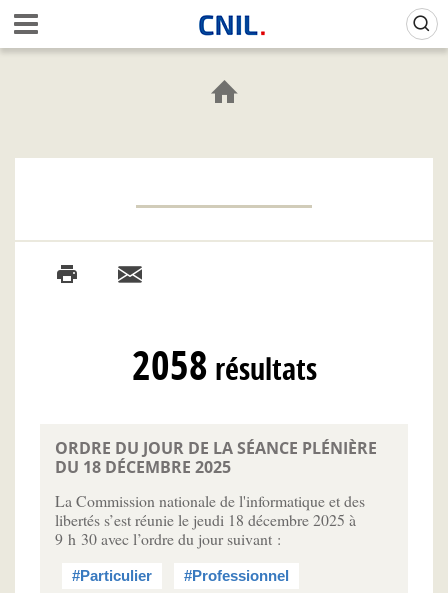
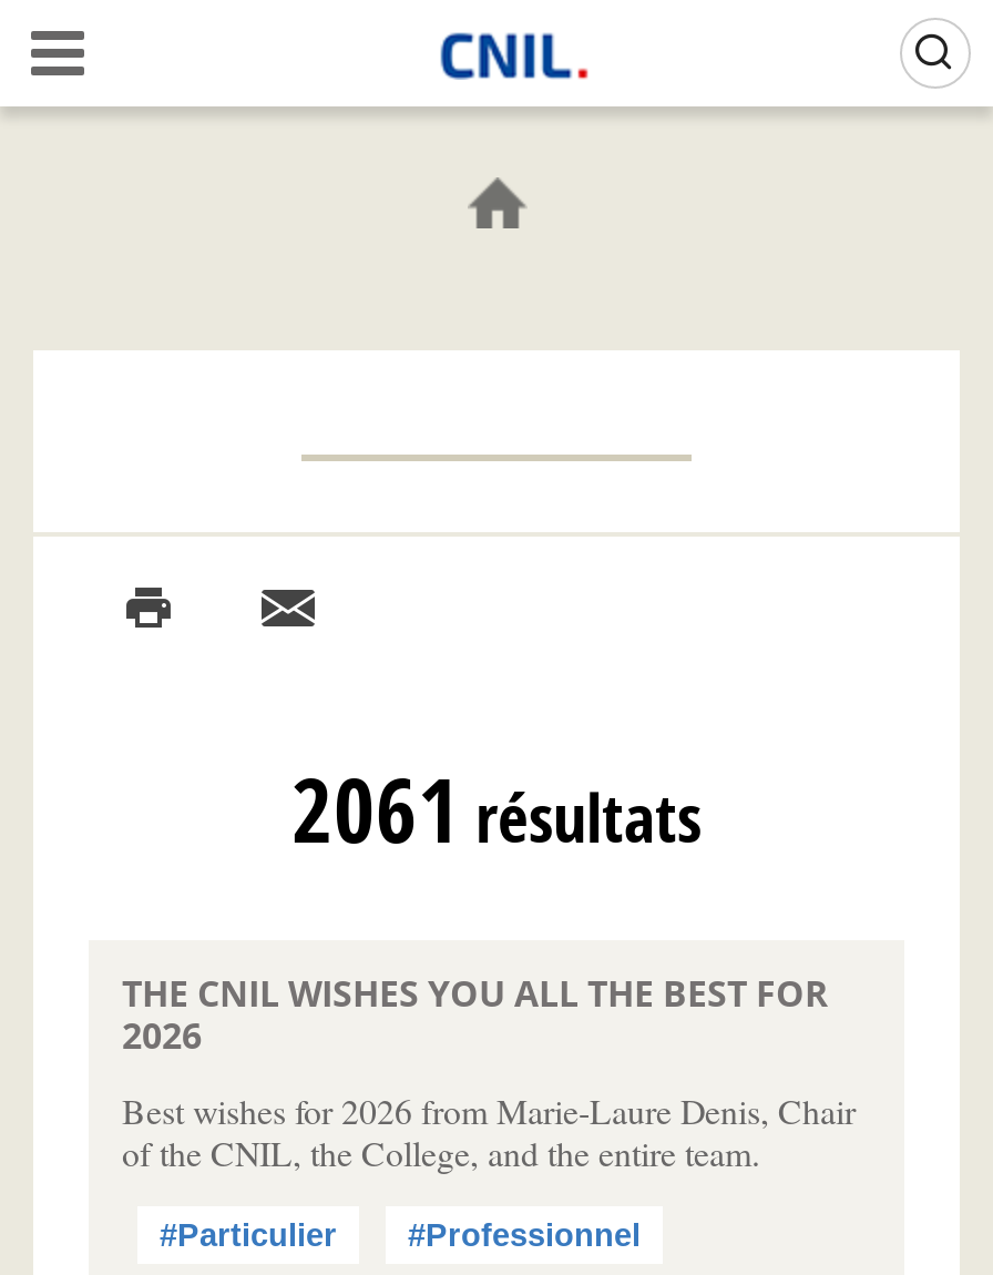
[131,338,316,392] 2058 résultats -> [291,749,702,869] 2061 résultats
[55,437,377,478] ORDRE DU JOUR DE LA SÉANCE PLÉNIÈRE | DU 18 DÉCEMBRE 2025 -> [122,969,829,1060] THE CNIL WISHES YOU ALL THE BEST FOR | 2026
[55,490,365,549] La Commission nationale de l'informatique et des | libertés s’est réunie le jeudi 18 décembre 2025 à | 9 h 30 avec l’ordre du jour suivant : -> [122,1086,856,1175] Best wishes for 2026 from Marie-Laure Denis, Chair | of the CNIL, the College, and the entire team.

